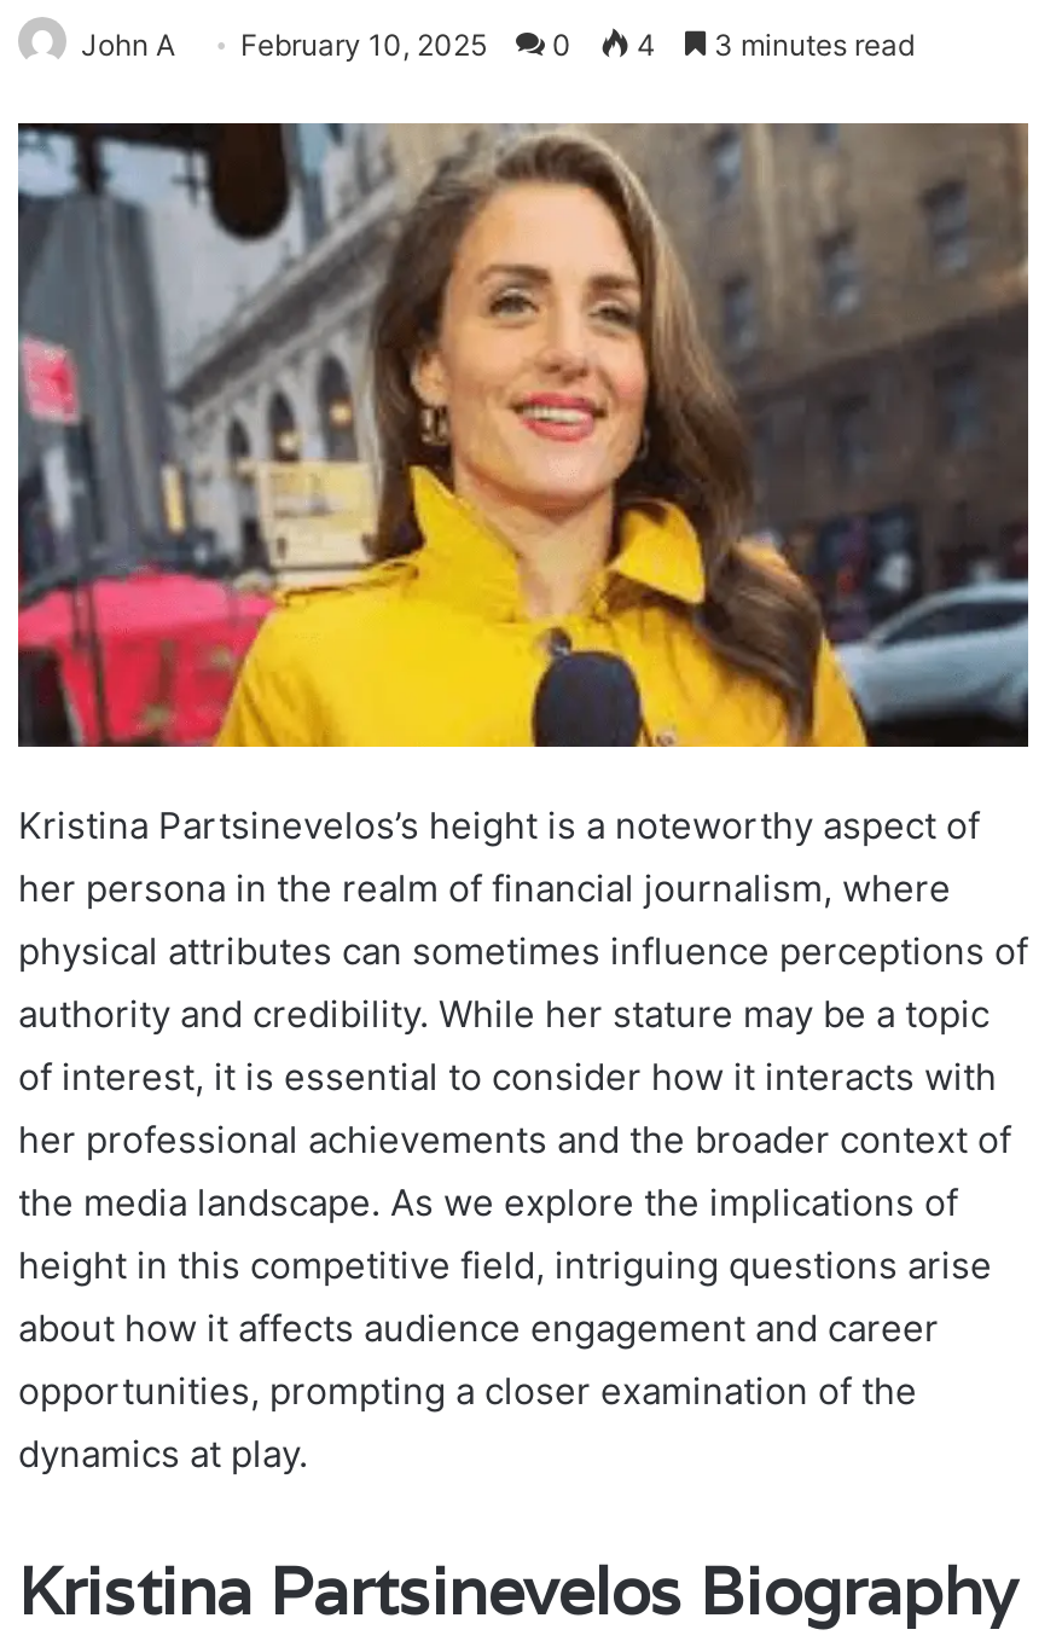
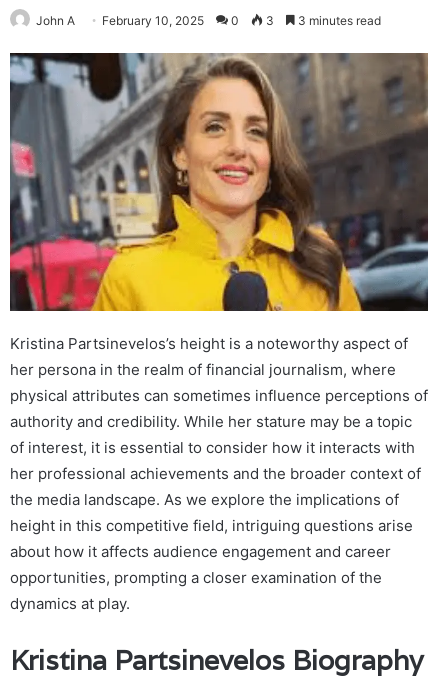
[81,26,915,62] John A February 10, 2025 0 4 3 minutes read -> [36,13,381,28] John A February 10, 2025 0 3 3 minutes read

